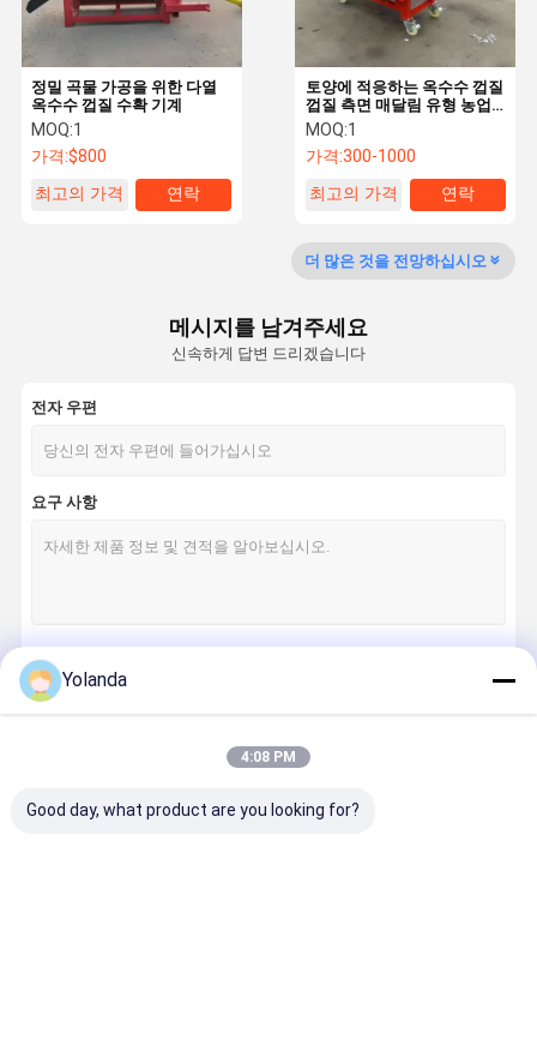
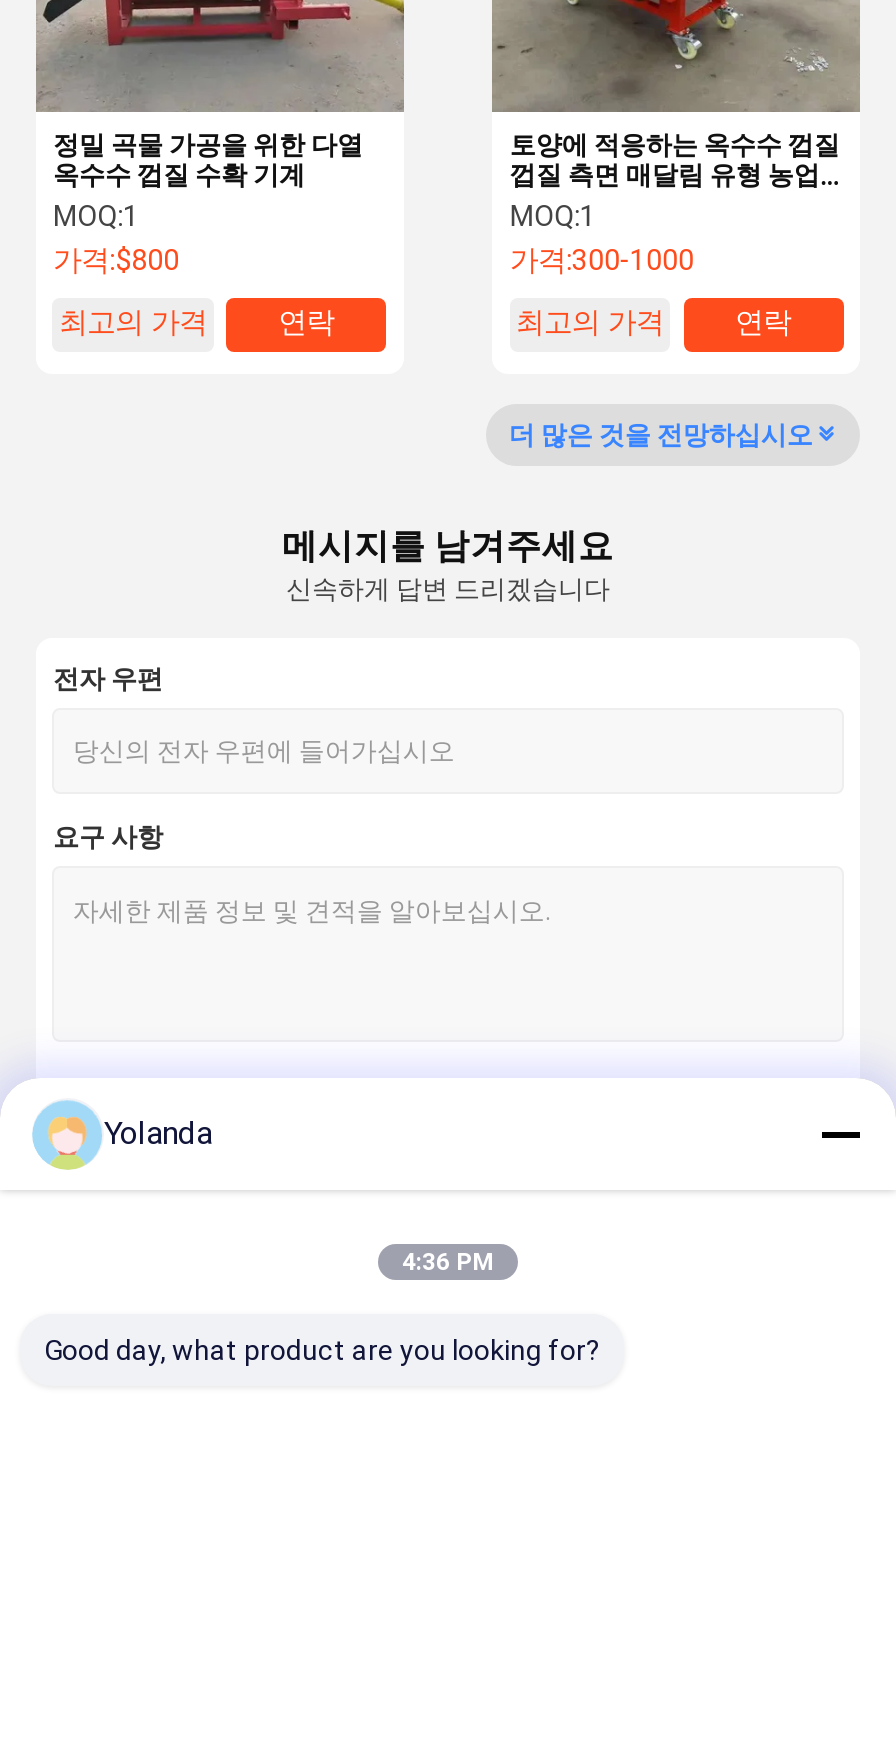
[241,749,296,765] 4:08 PM -> [402,1248,494,1276] 4:36 PM

